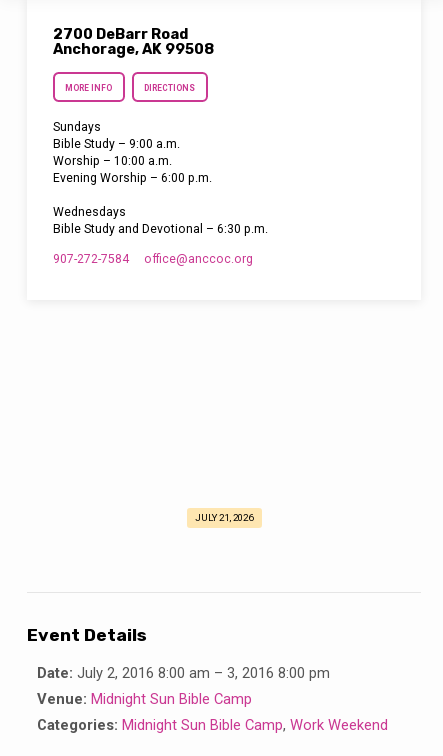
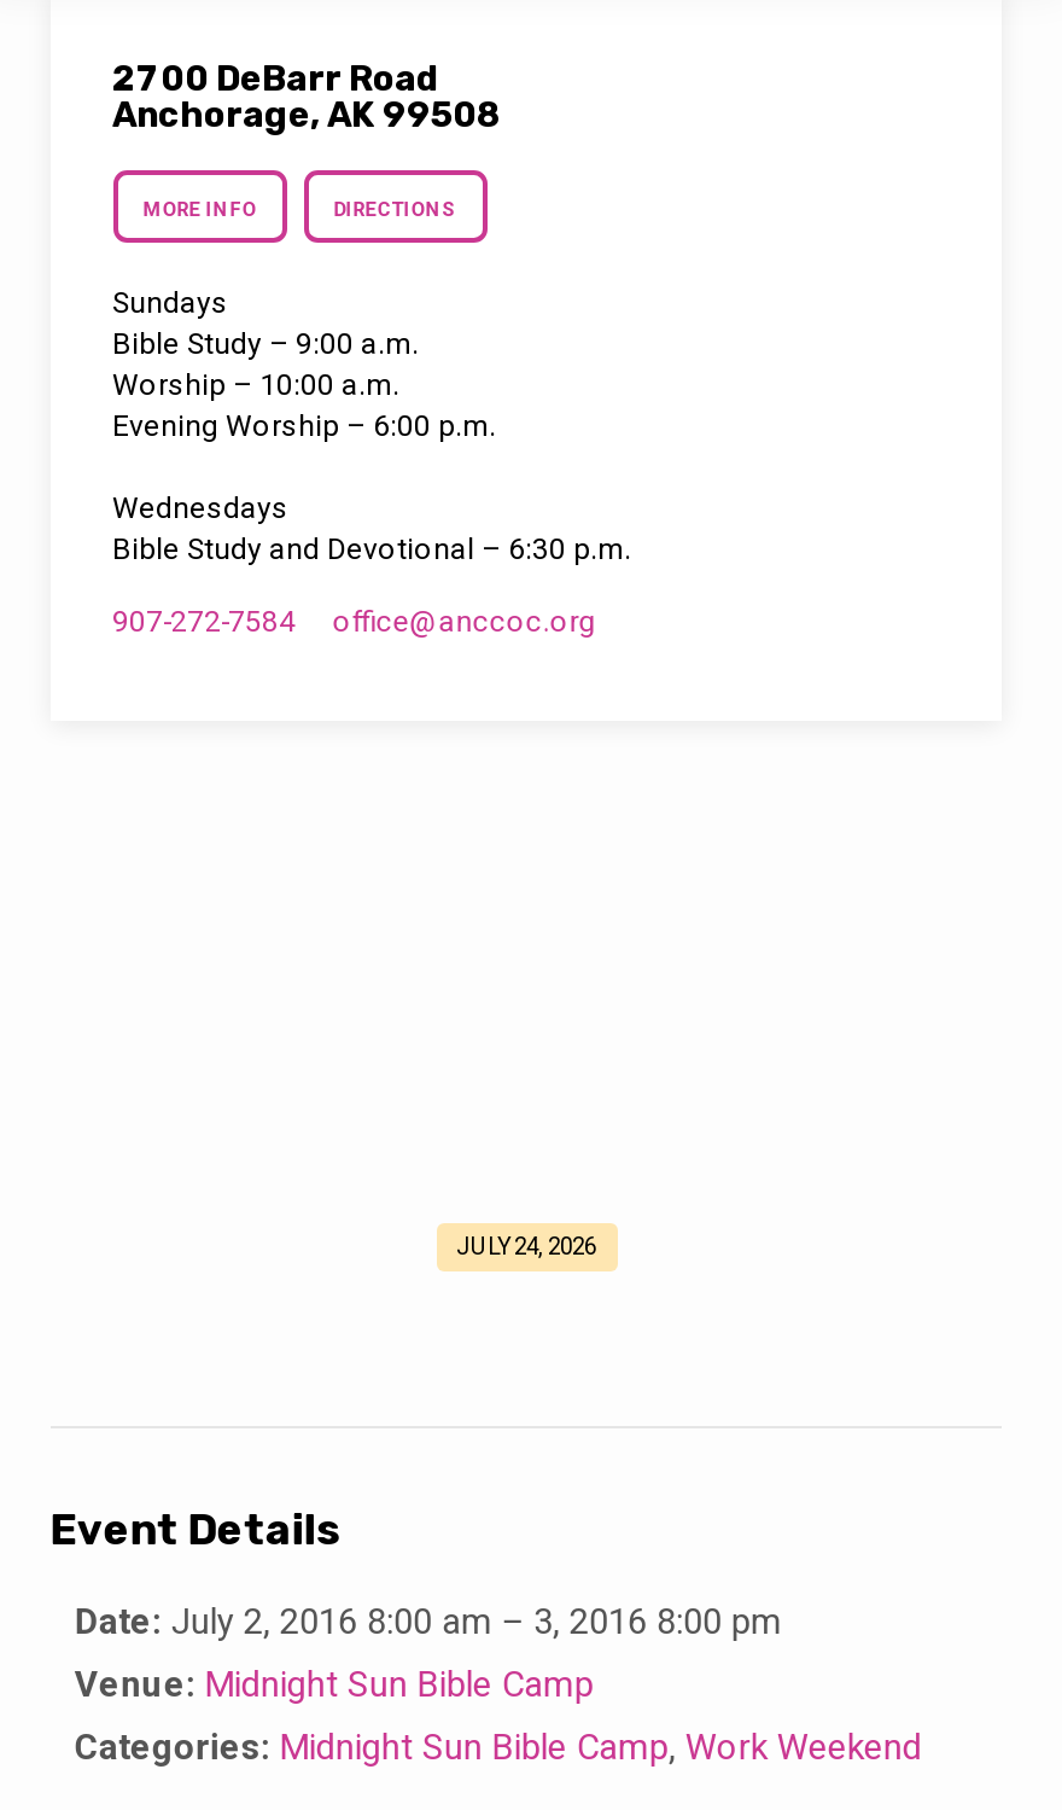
[195,512,253,523] JULY 21, 2026 -> [456,1232,596,1259] JULY 24, 2026

